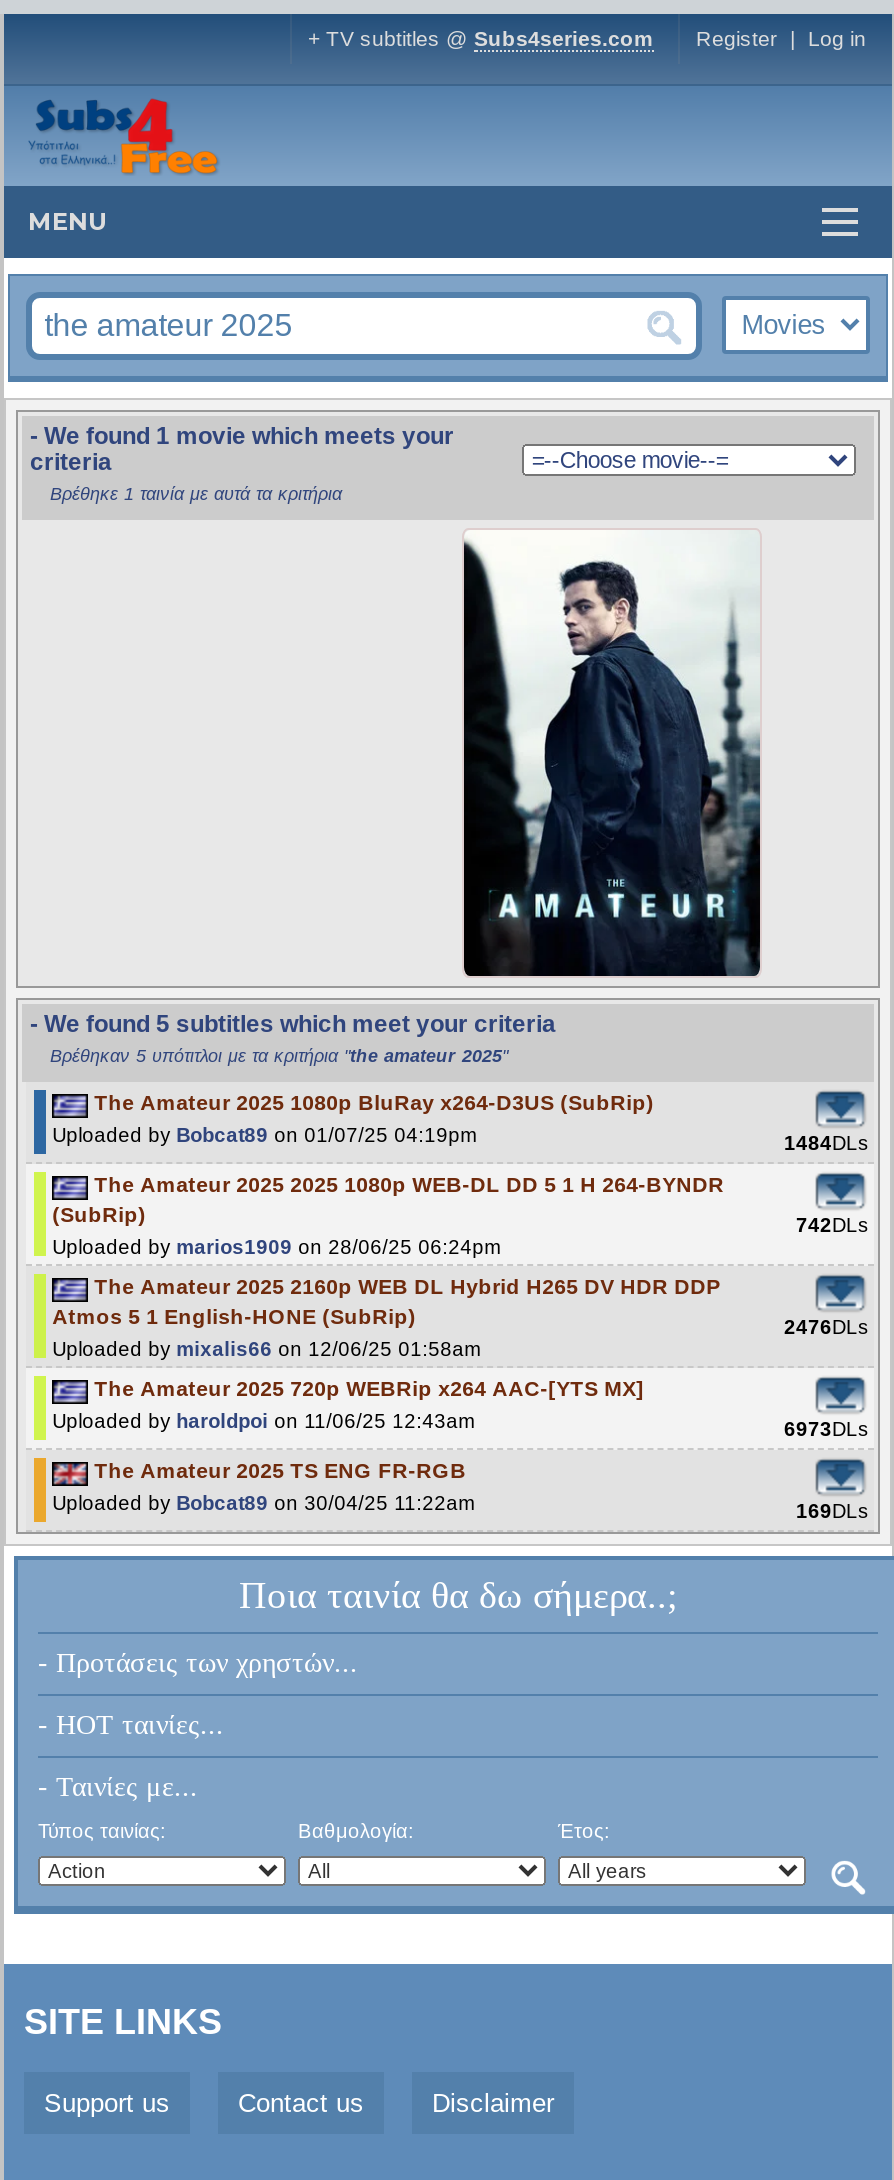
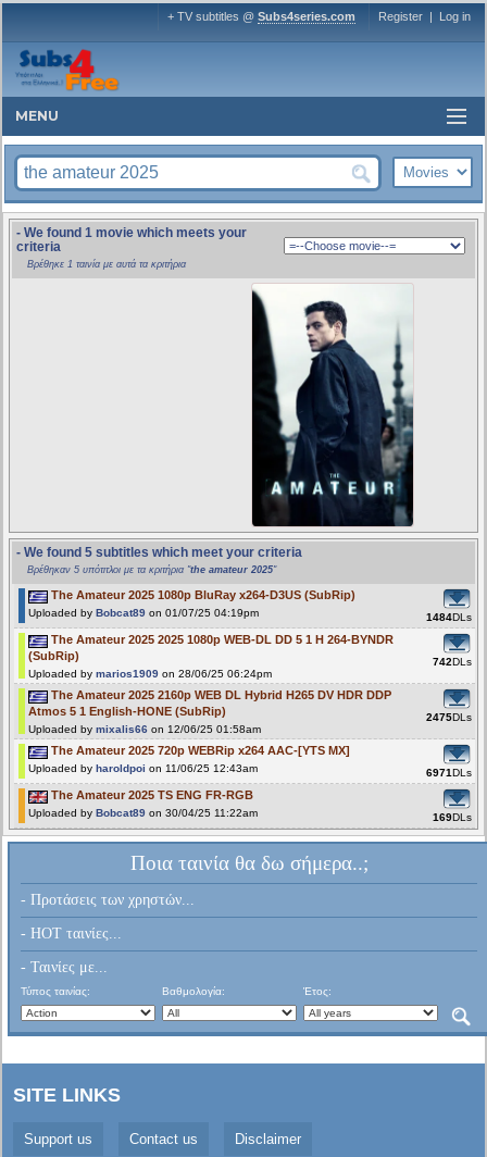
[784,1315,868,1337] 2476DLs -> [426,711,472,723] 2475DLs
[784,1417,868,1439] 6973DLs -> [426,766,472,778] 6971DLs

